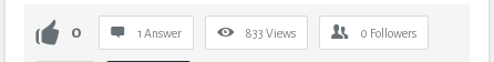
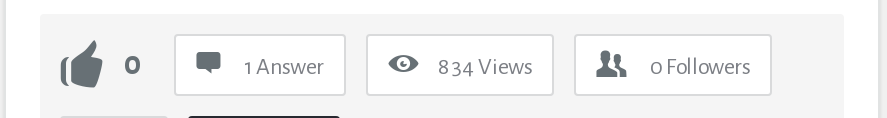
[245,27,296,40] 833 Views -> [438,54,532,78] 834 Views

